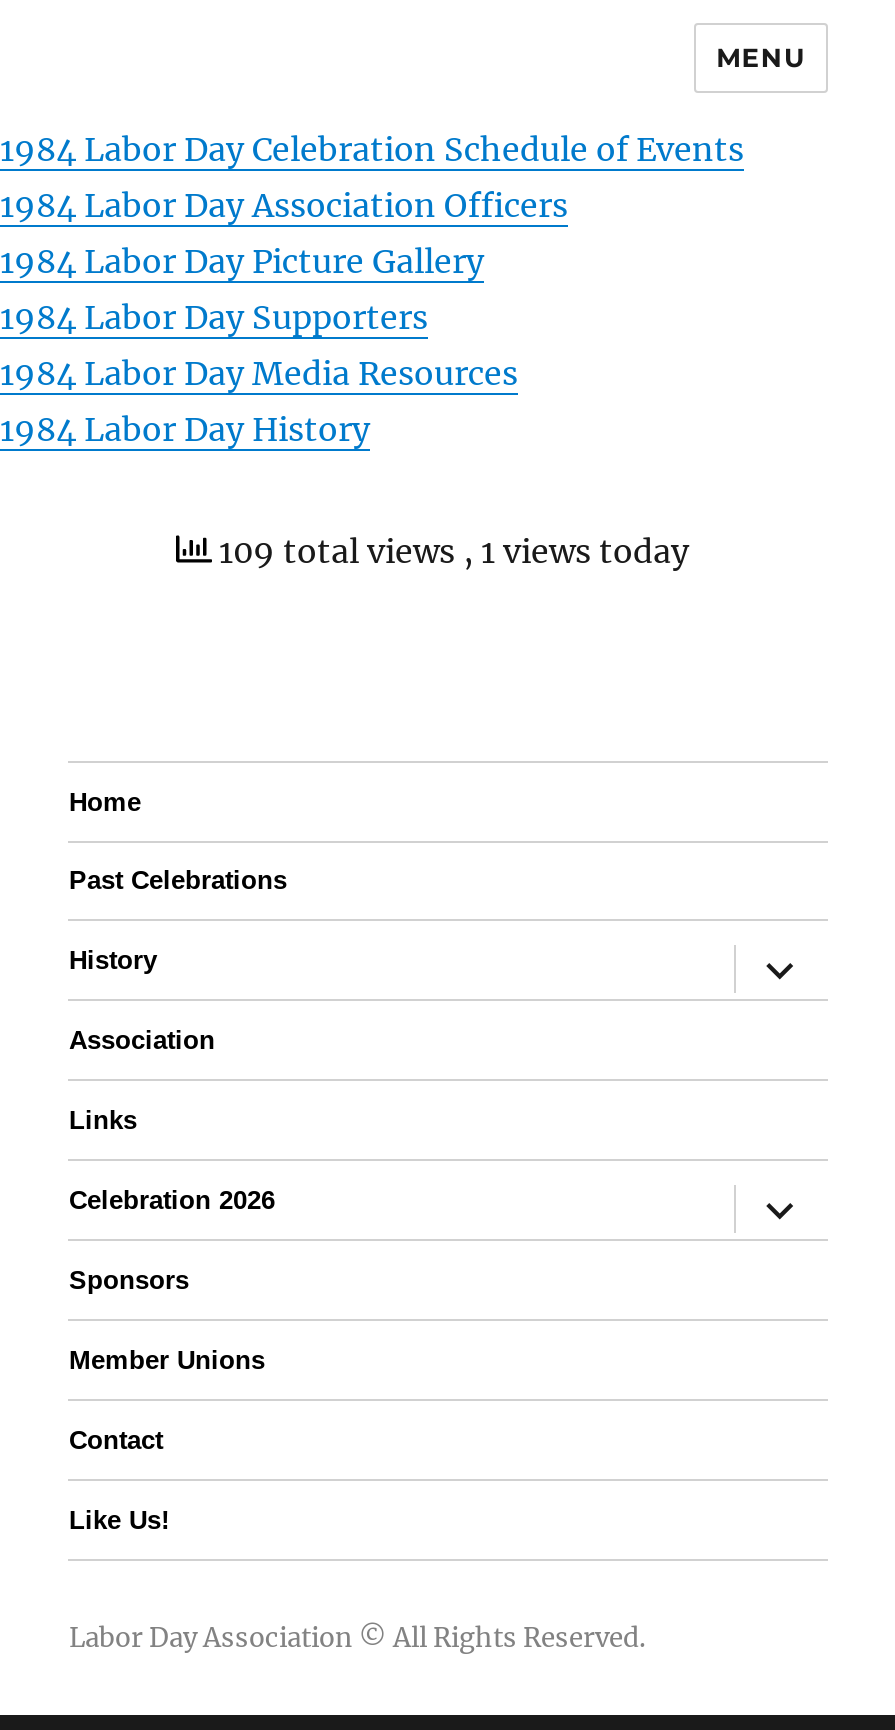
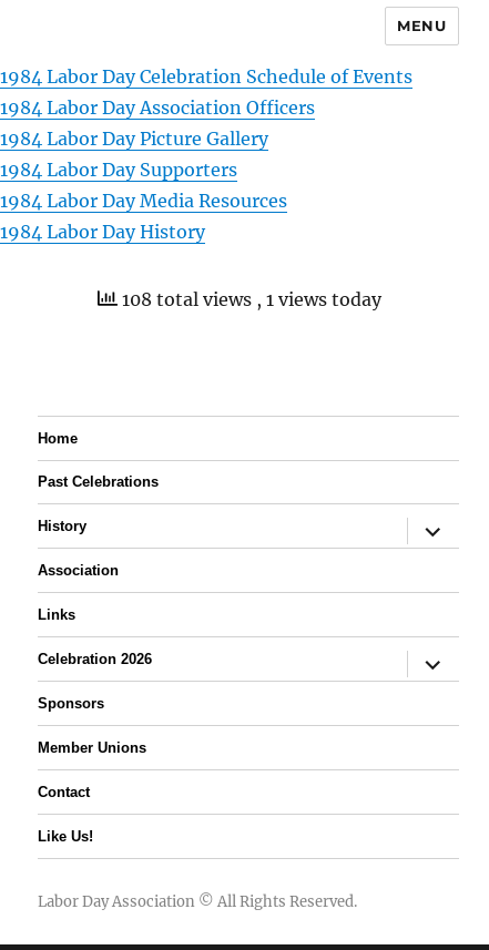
[211,531,689,571] 109 total views, 1 views today -> [118,288,381,310] 108 total views, 1 views today

